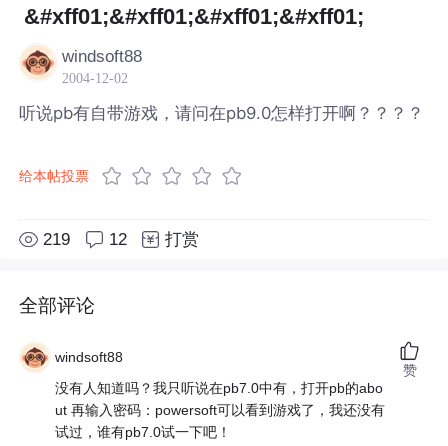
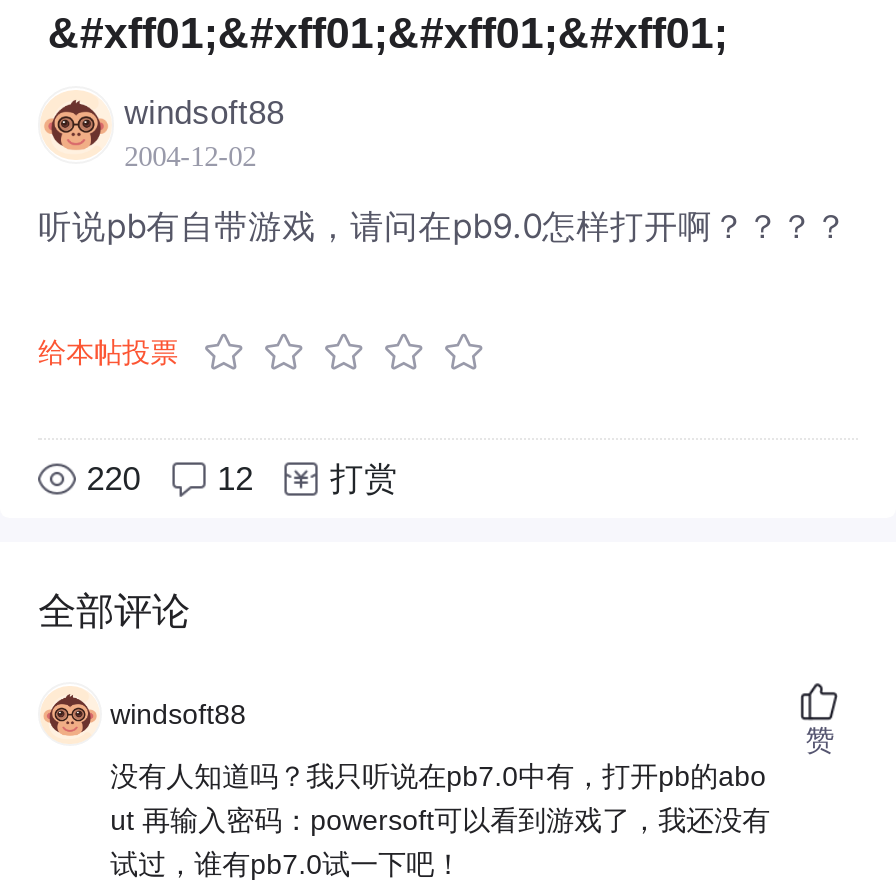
[43,230,70,249] 219 -> [86,461,140,499] 220

